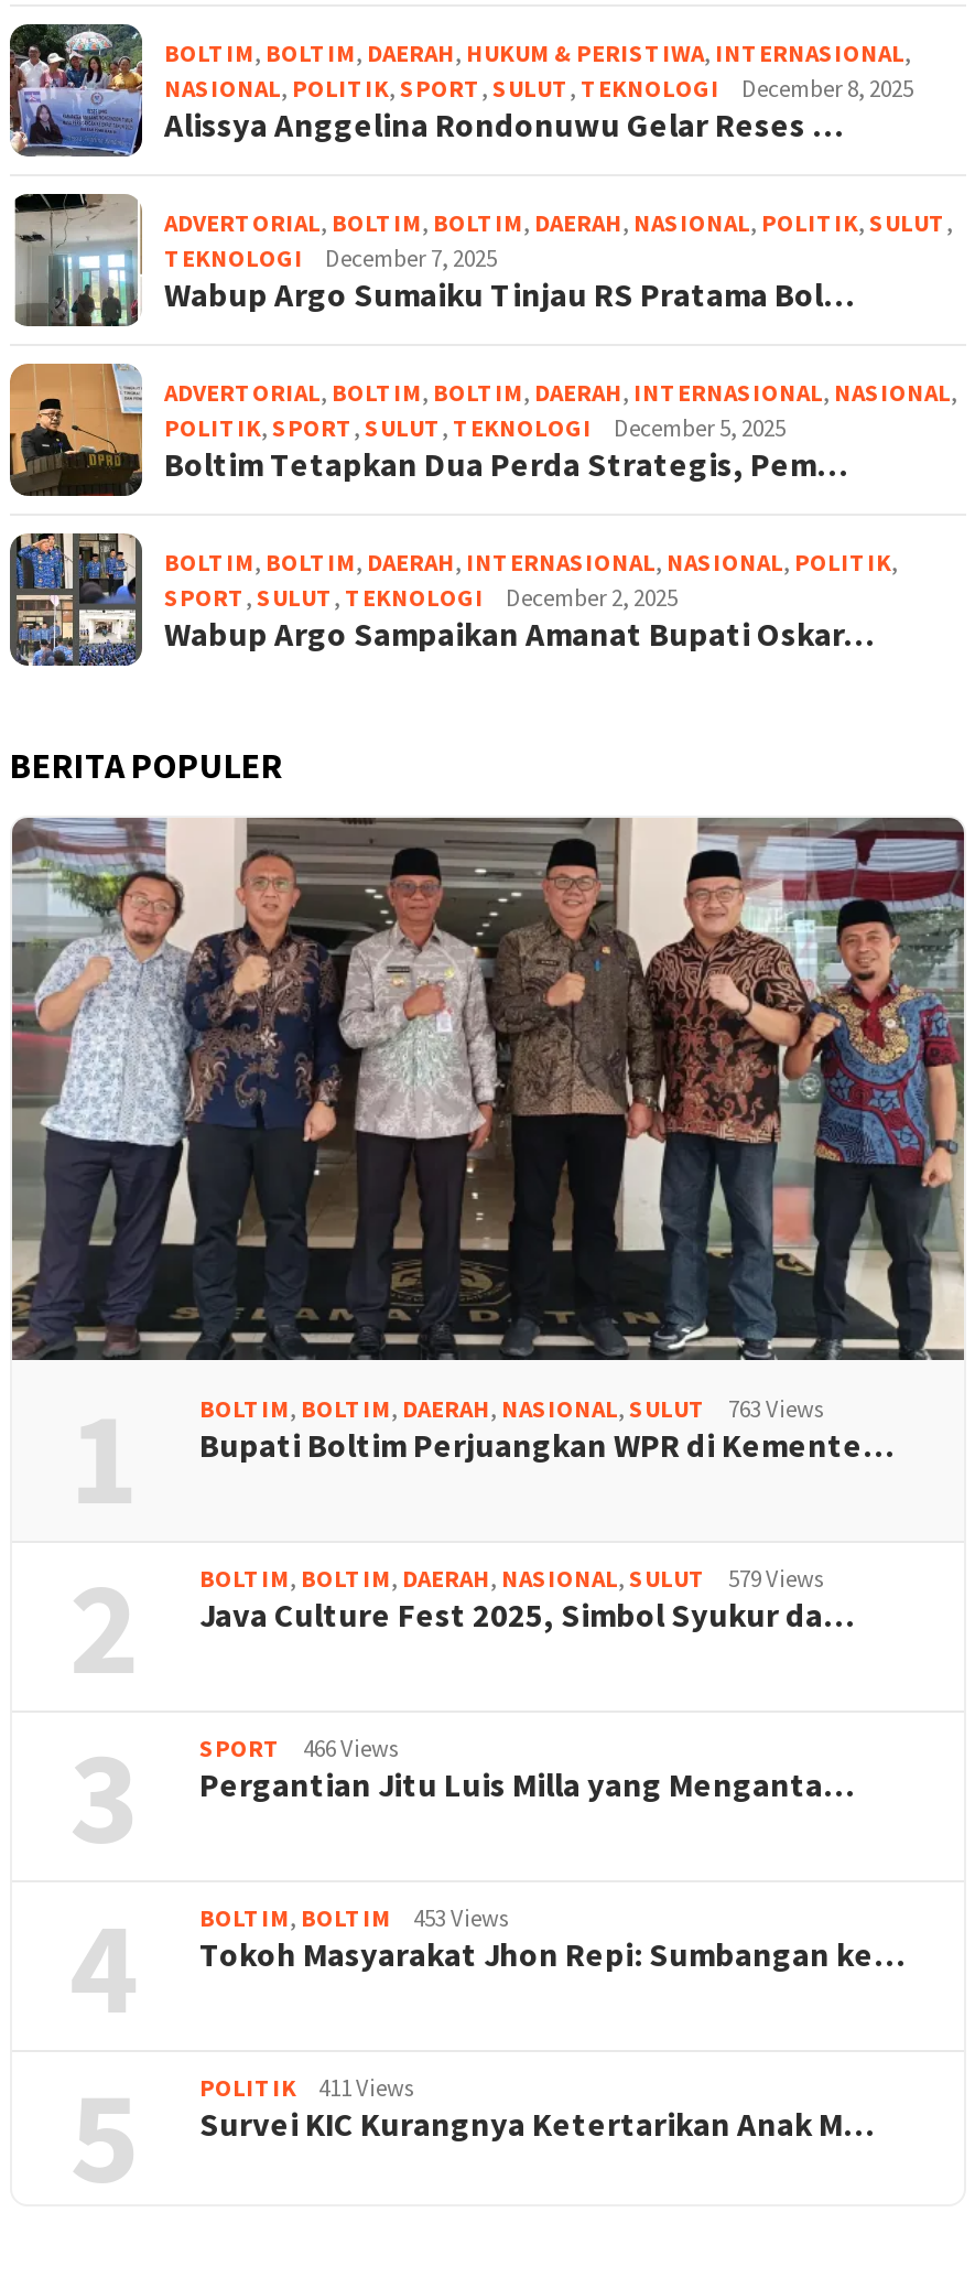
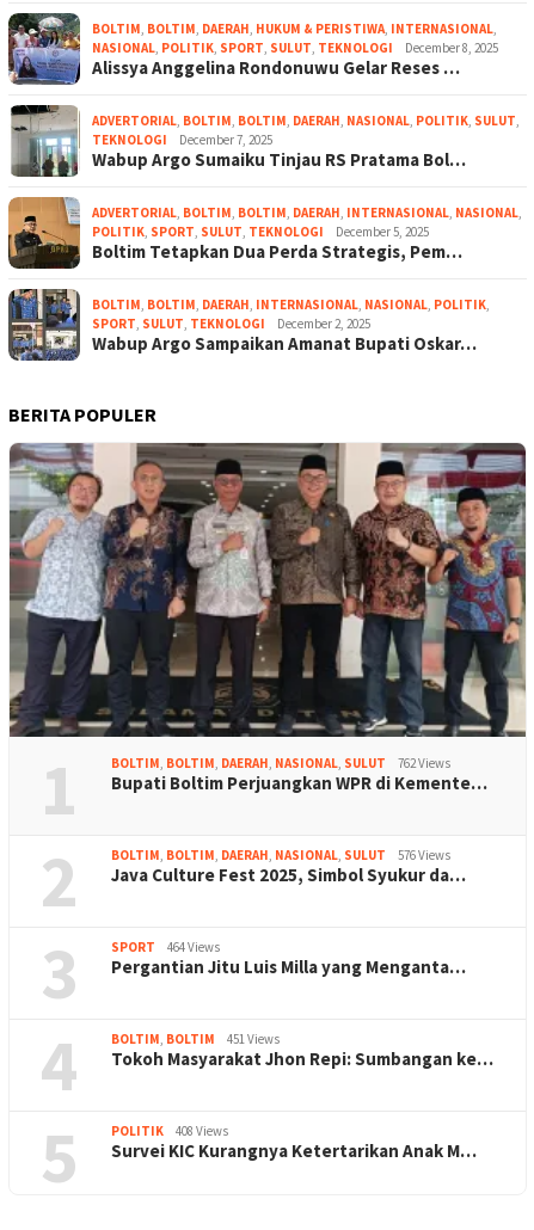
[199,1393,825,1424] BOLTIM, BOLTIM, DAERAH, NASIONAL, SULUT 763 Views -> [111,755,450,771] BOLTIM, BOLTIM, DAERAH, NASIONAL, SULUT 762 Views
[199,1563,825,1594] BOLTIM, BOLTIM, DAERAH, NASIONAL, SULUT 579 Views -> [111,847,450,863] BOLTIM, BOLTIM, DAERAH, NASIONAL, SULUT 576 Views
[199,1733,400,1763] SPORT 466 Views -> [111,939,220,955] SPORT 464 Views
[199,1902,510,1933] BOLTIM, BOLTIM 453 Views -> [111,1031,280,1047] BOLTIM, BOLTIM 451 Views
[199,2072,415,2103] POLITIK 411 Views -> [111,1123,228,1139] POLITIK 408 Views

